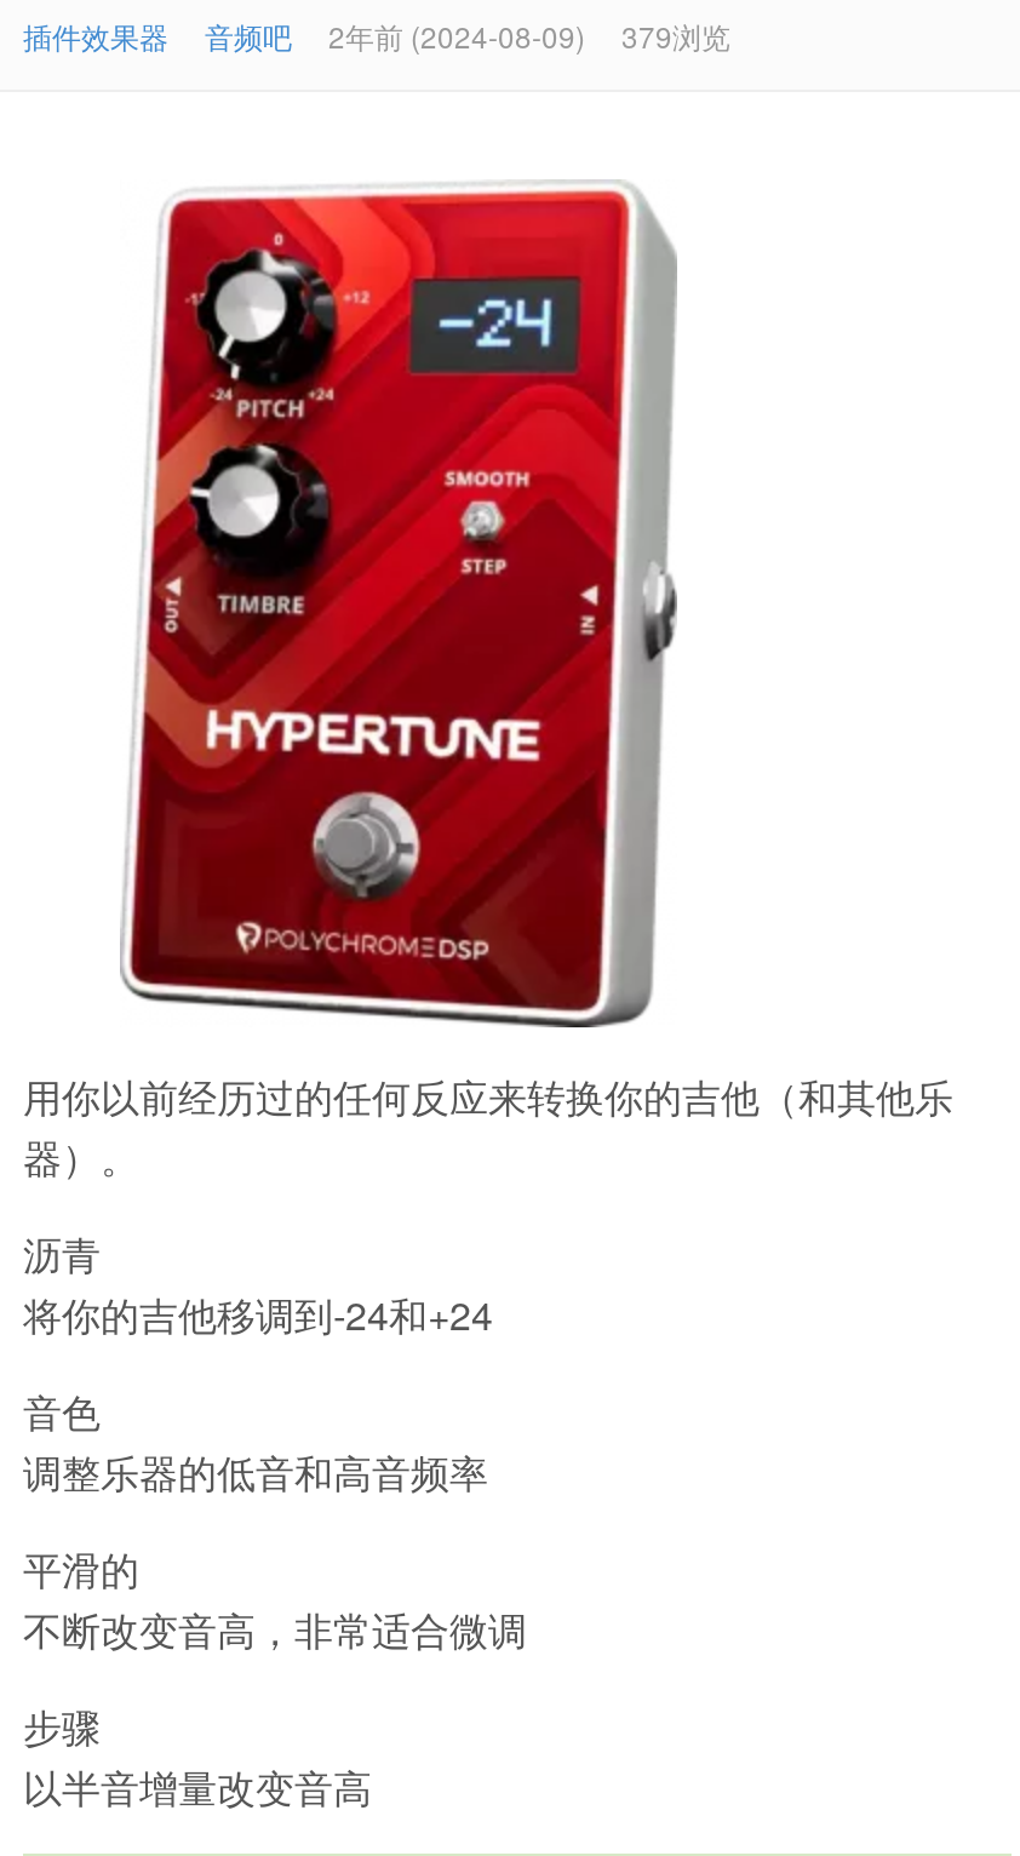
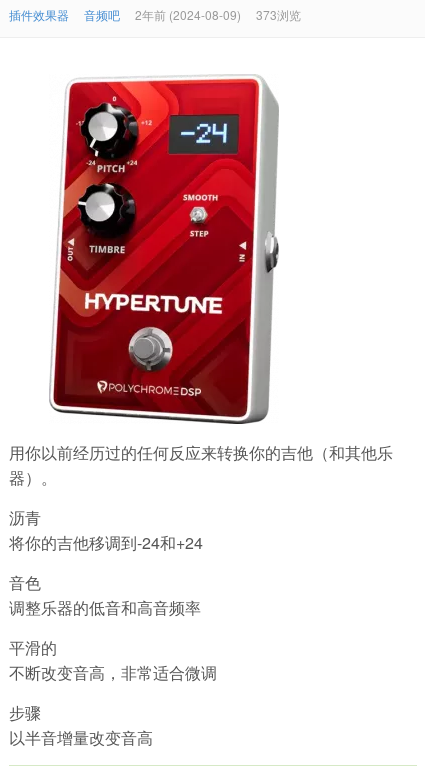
[23,15,730,56] 插件效果器 音频吧 2年前 (2024-08-09) 379浏览 -> [9,6,301,23] 插件效果器 音频吧 2年前 (2024-08-09) 373浏览

